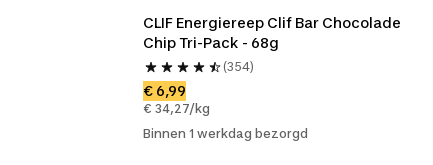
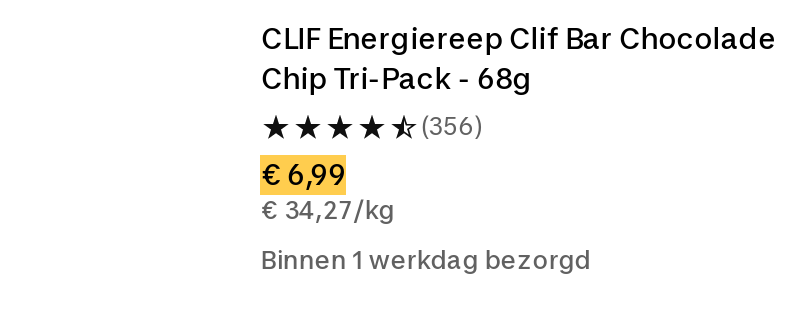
[223,59,254,74] (354) -> [421,111,483,141] (356)

